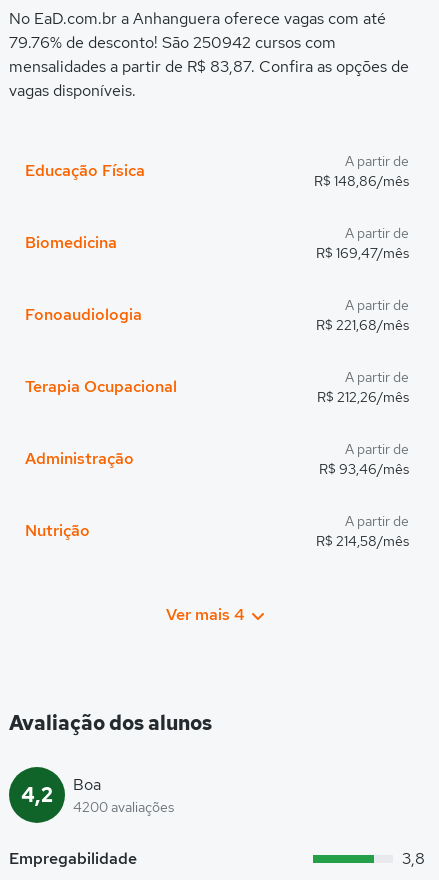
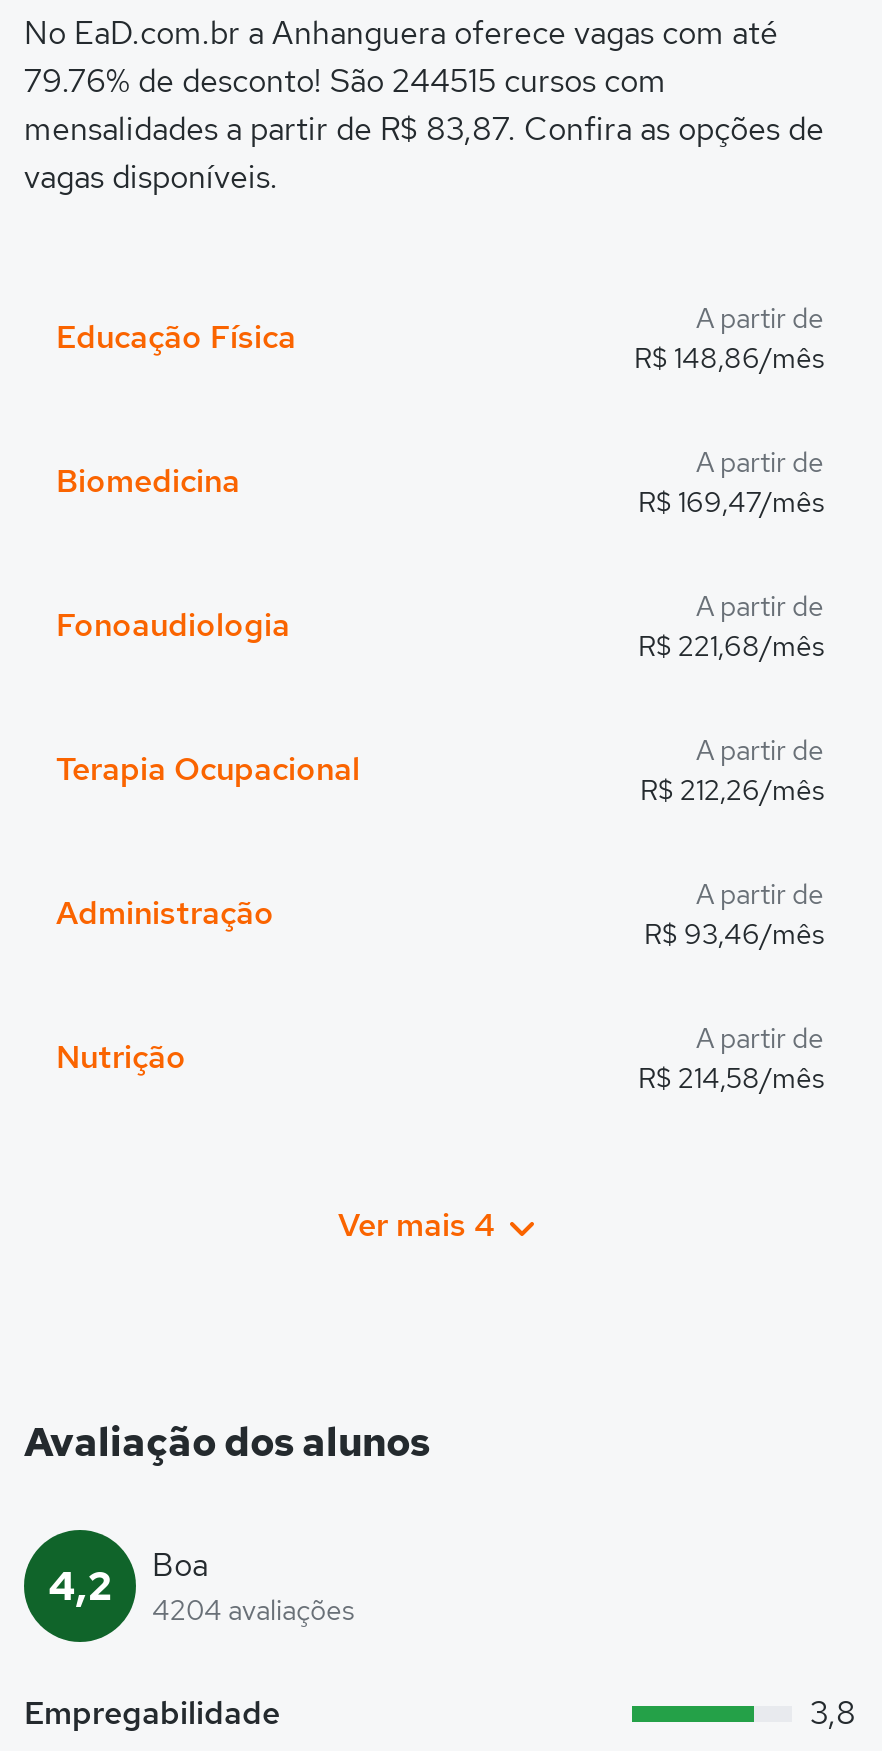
[9,32,336,53] 79.76% de desconto! São 250942 cursos com -> [24,60,666,102] 79.76% de desconto! São 244515 cursos com
[21,774,174,816] 4,2 4200 avaliações Boa -> [48,1544,354,1628] 4,2 4204 avaliações Boa

